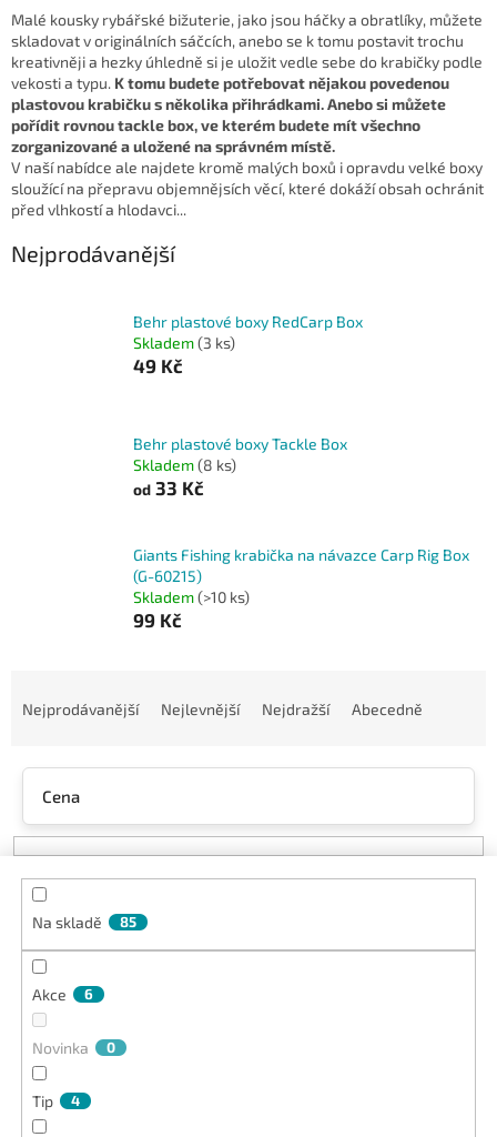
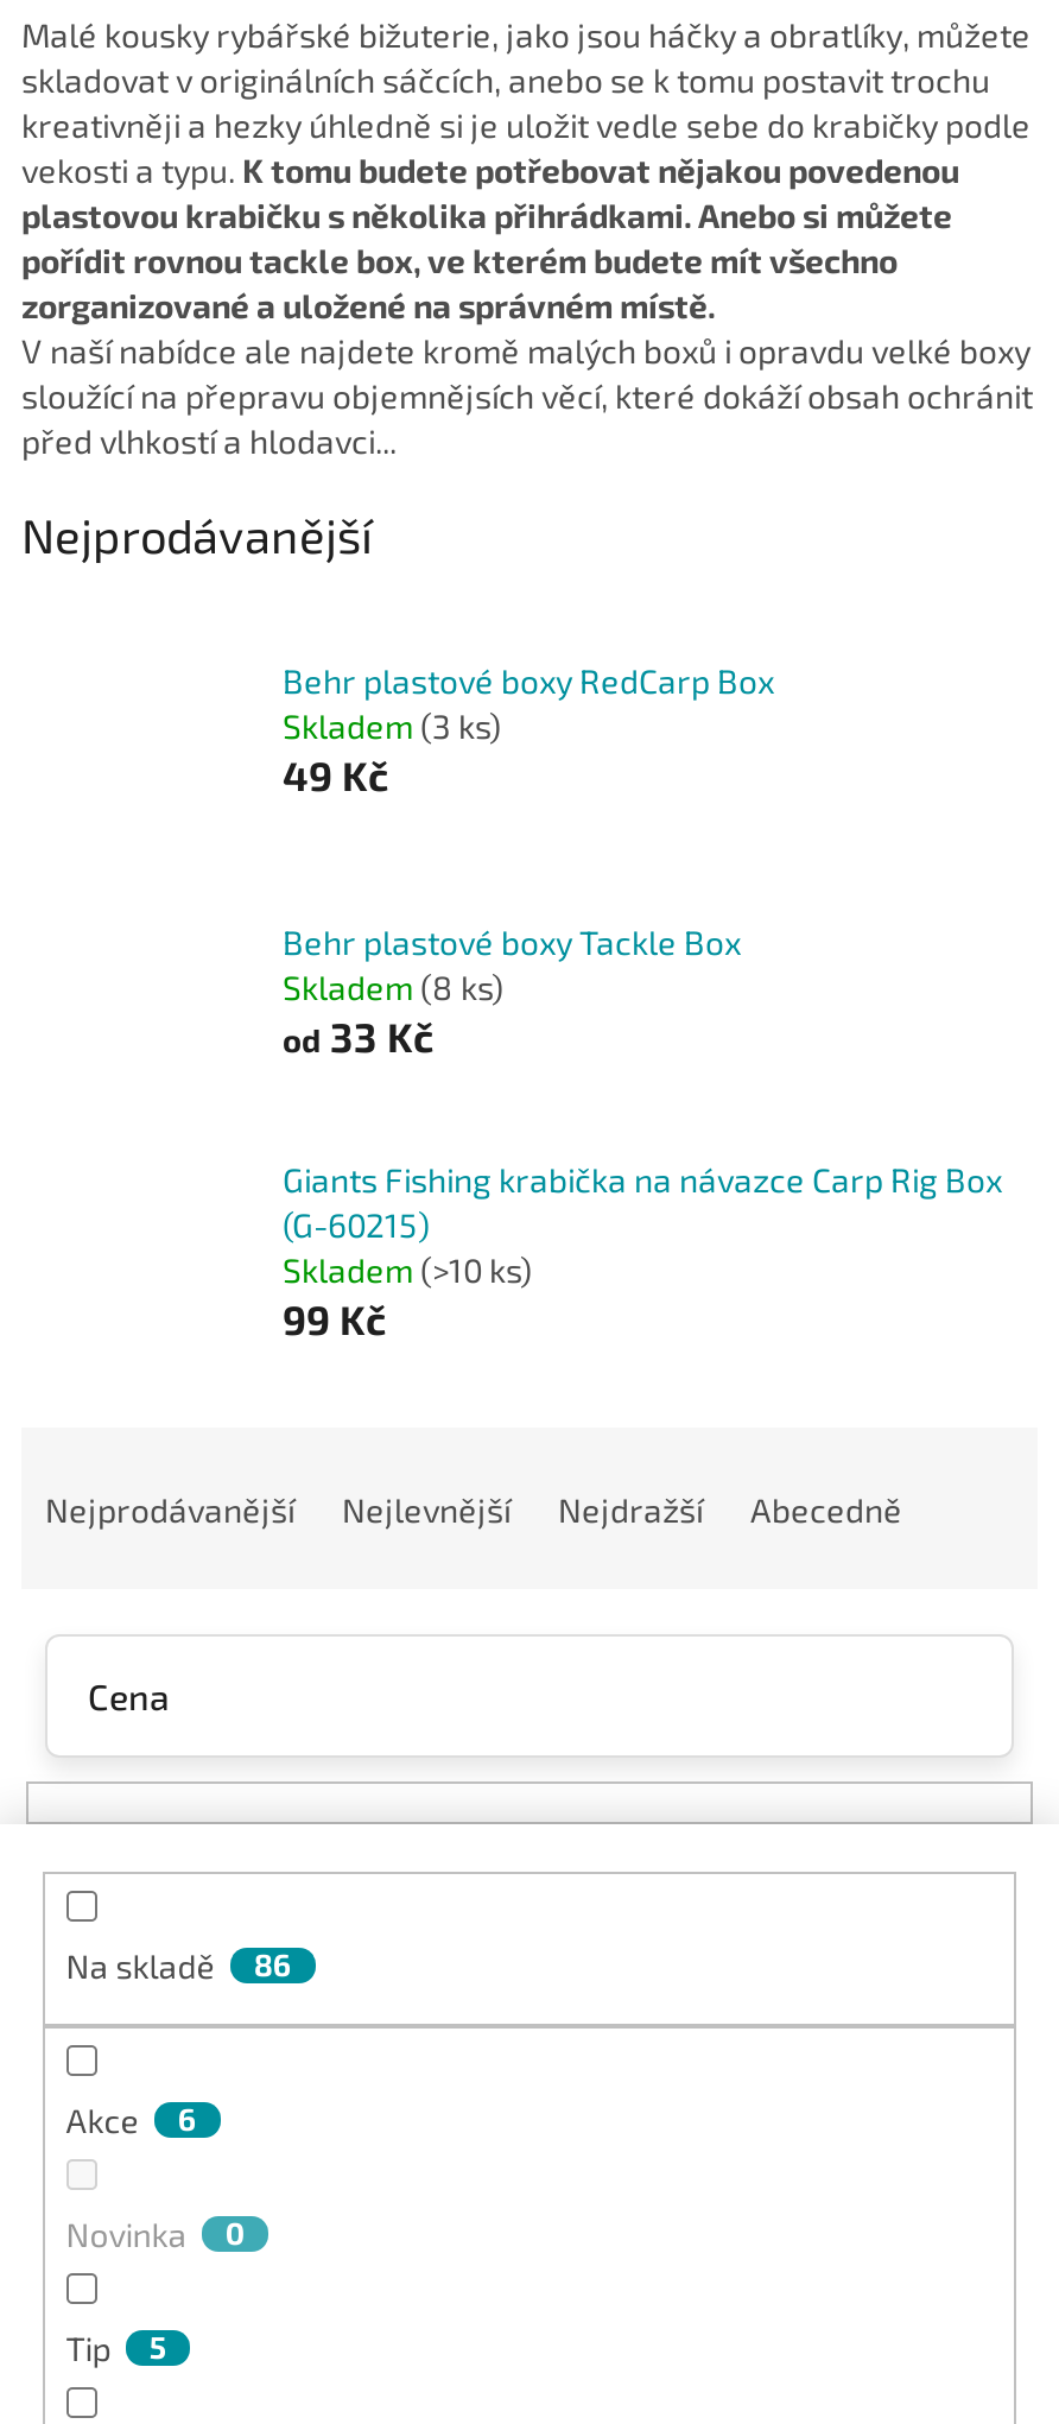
[120,912,136,930] 85 -> [254,1945,292,1983] 86
[32,1092,80,1110] Tip 4 -> [66,2328,166,2368] Tip 5

